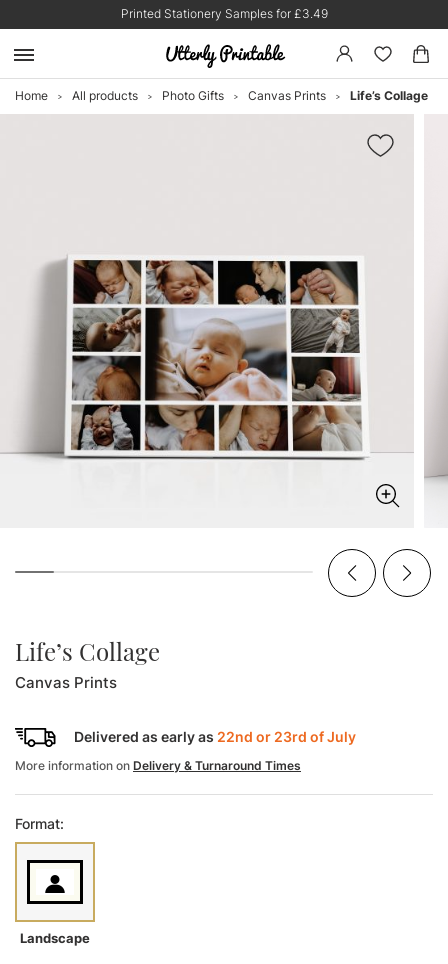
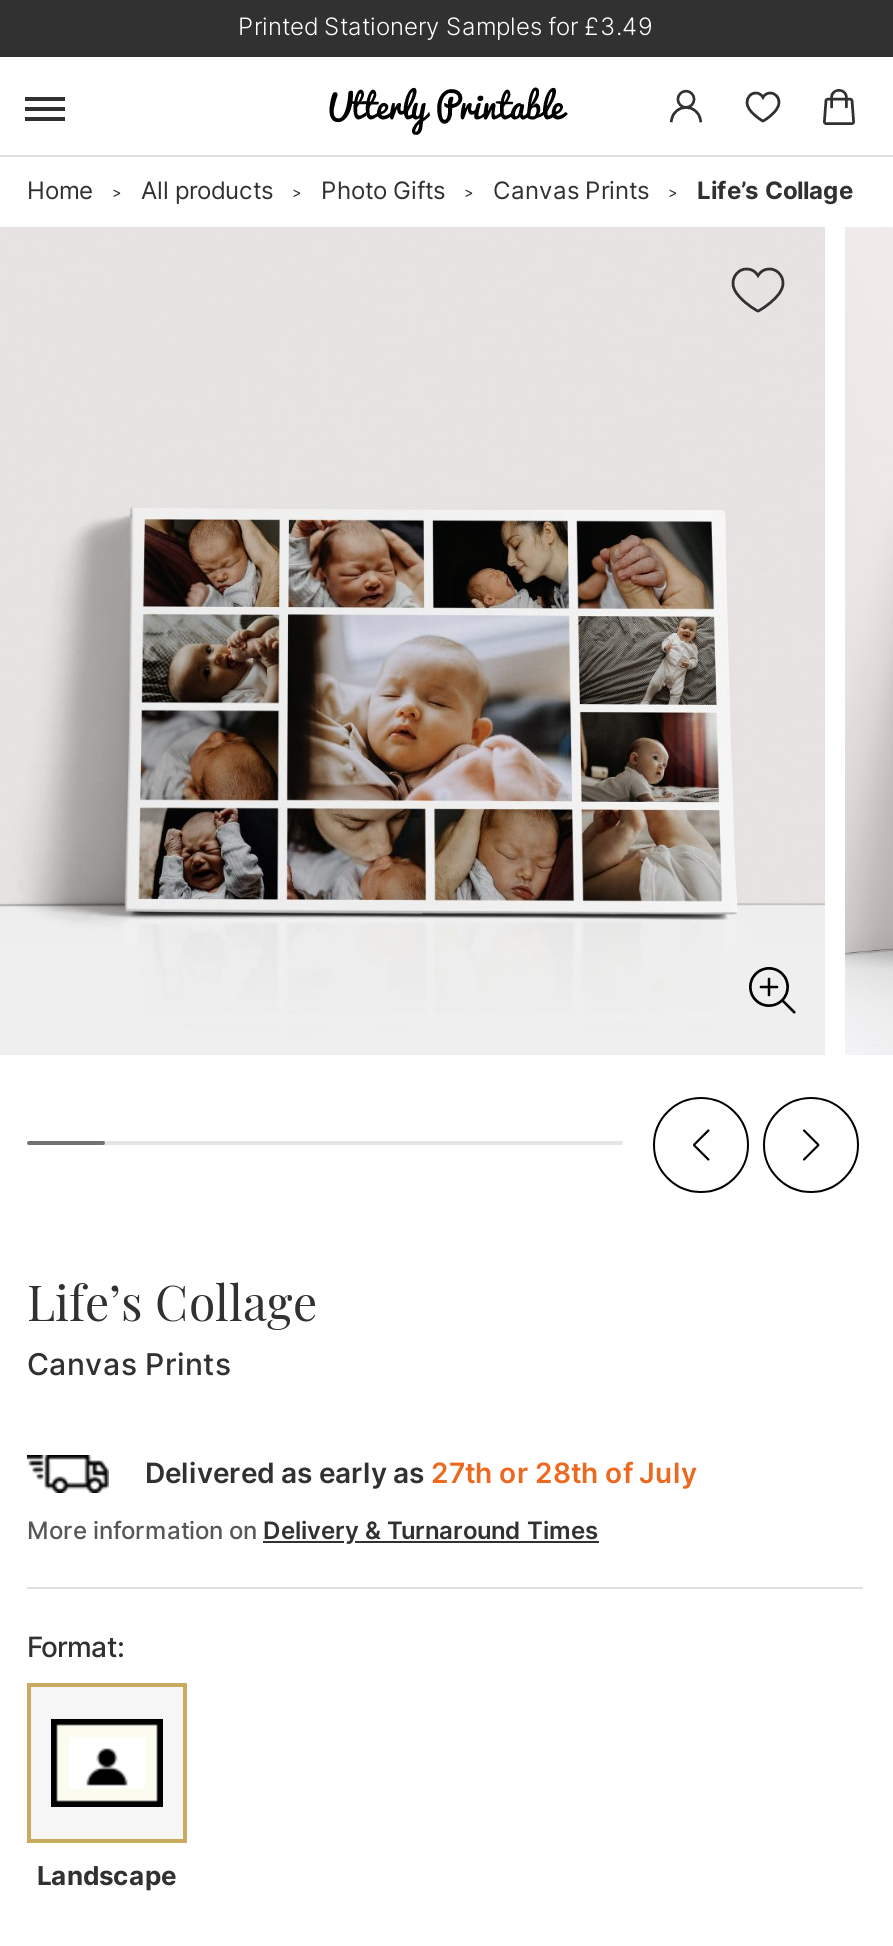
[74,728,356,745] Delivered as early as 22nd or 23rd of July -> [145,1455,697,1489] Delivered as early as 27th or 28th of July

